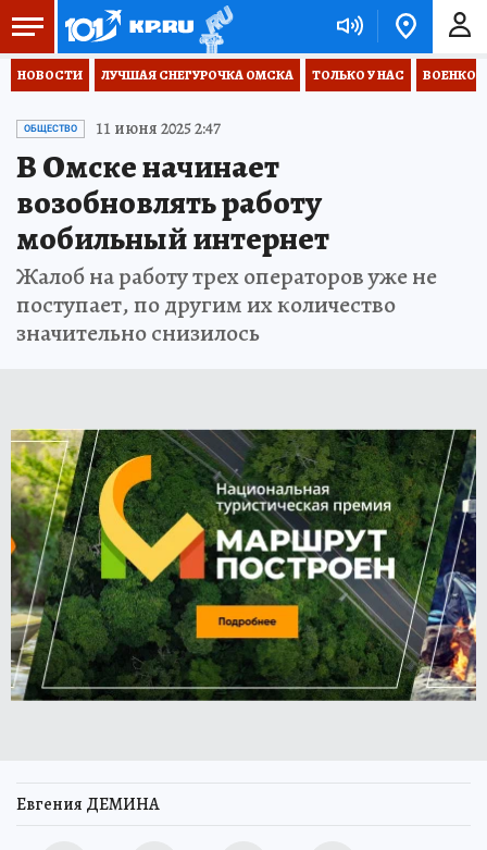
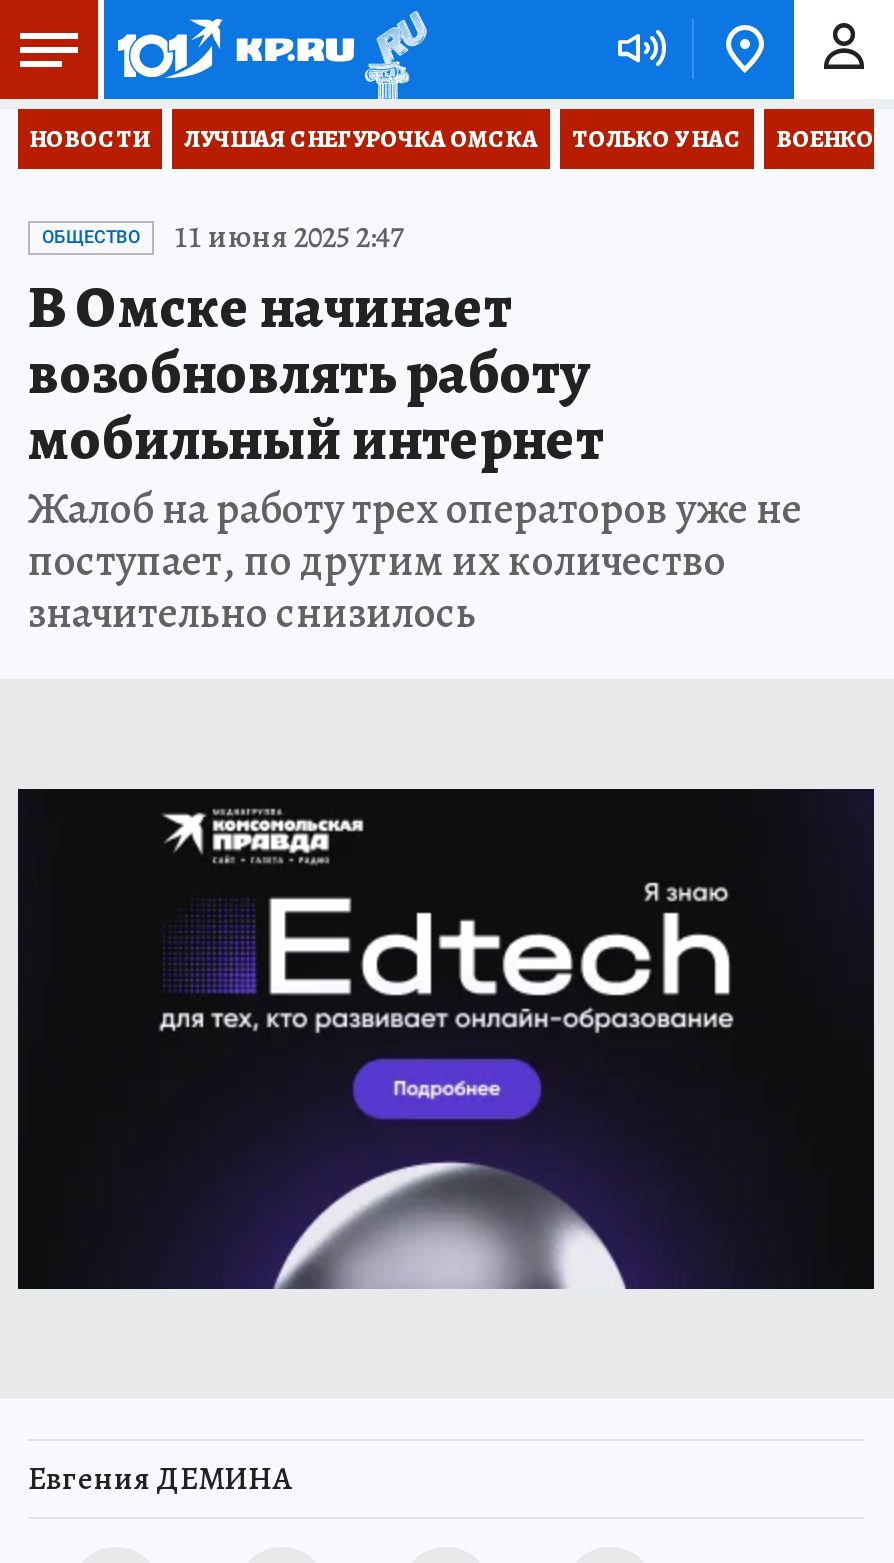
[10,429,477,702] [image] -> [16,787,876,1289] [image]

